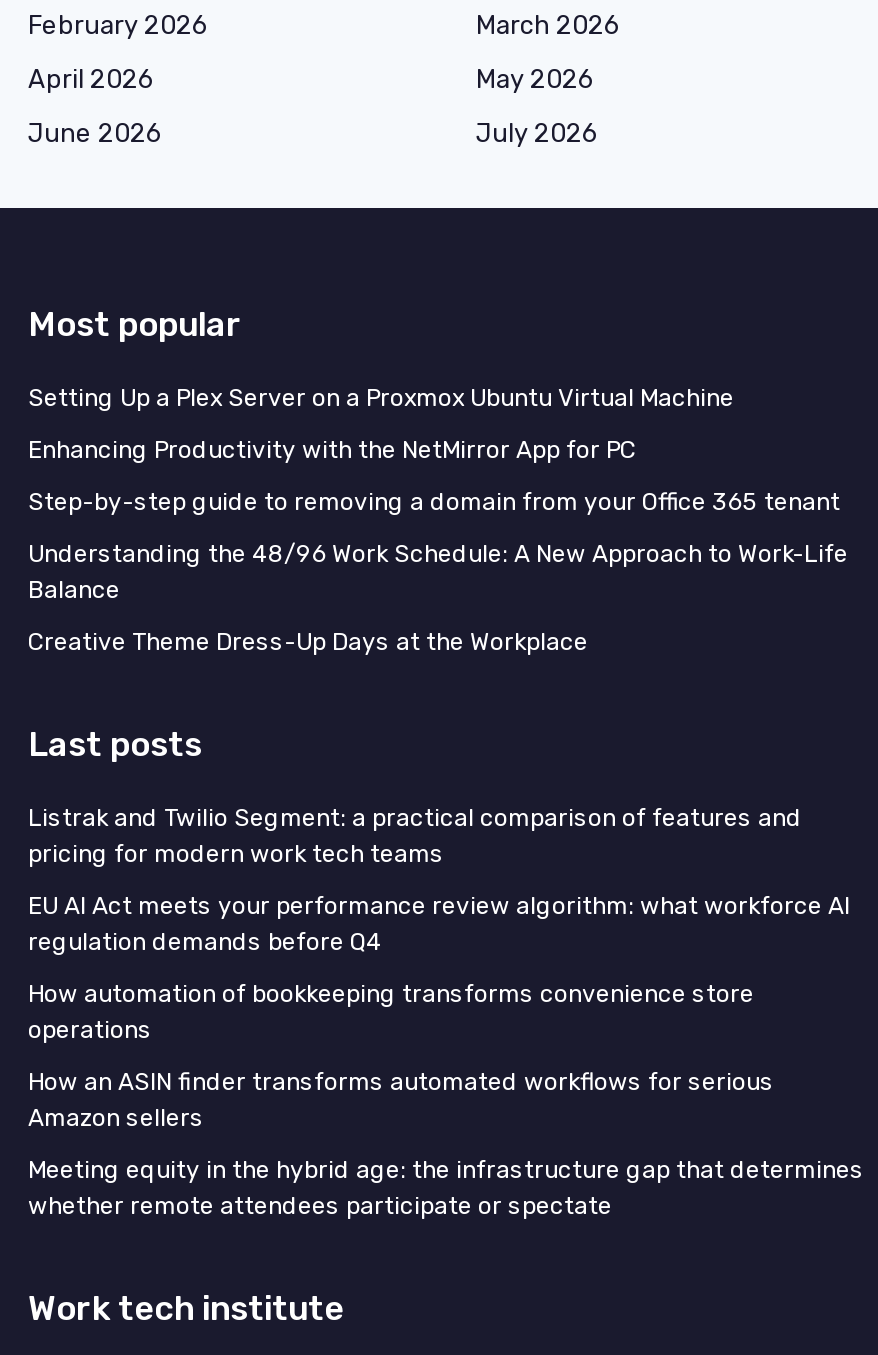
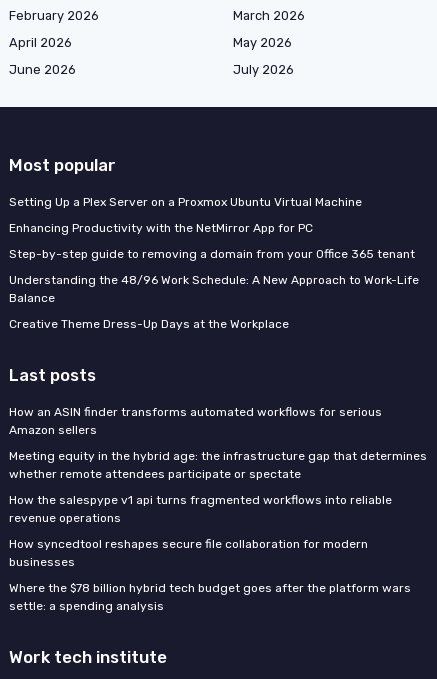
[28,803,850,1043] Listrak and Twilio Segment: a practical comparison of features and | pricing for modern work tech teams | EU AI Act meets your performance review algorithm: what workforce AI | regulation demands before Q4 | How automation of bookkeeping transforms convenience store | operations -> none
moved [28,1067,864,1219] -> [9,404,427,480]: How an ASIN finder transforms automated workflows for serious | Amazon sellers | Meeting equity in the hybrid age: the infrastructure gap that determines | whether remote attendees participate or spectate
none -> [9,492,411,612] How the salespype v1 api turns fragmented workflows into reliable | revenue operations | How syncedtool reshapes secure file collaboration for modern | businesses | Where the $78 billion hybrid tech budget goes after the platform wars | settle: a spending analysis

